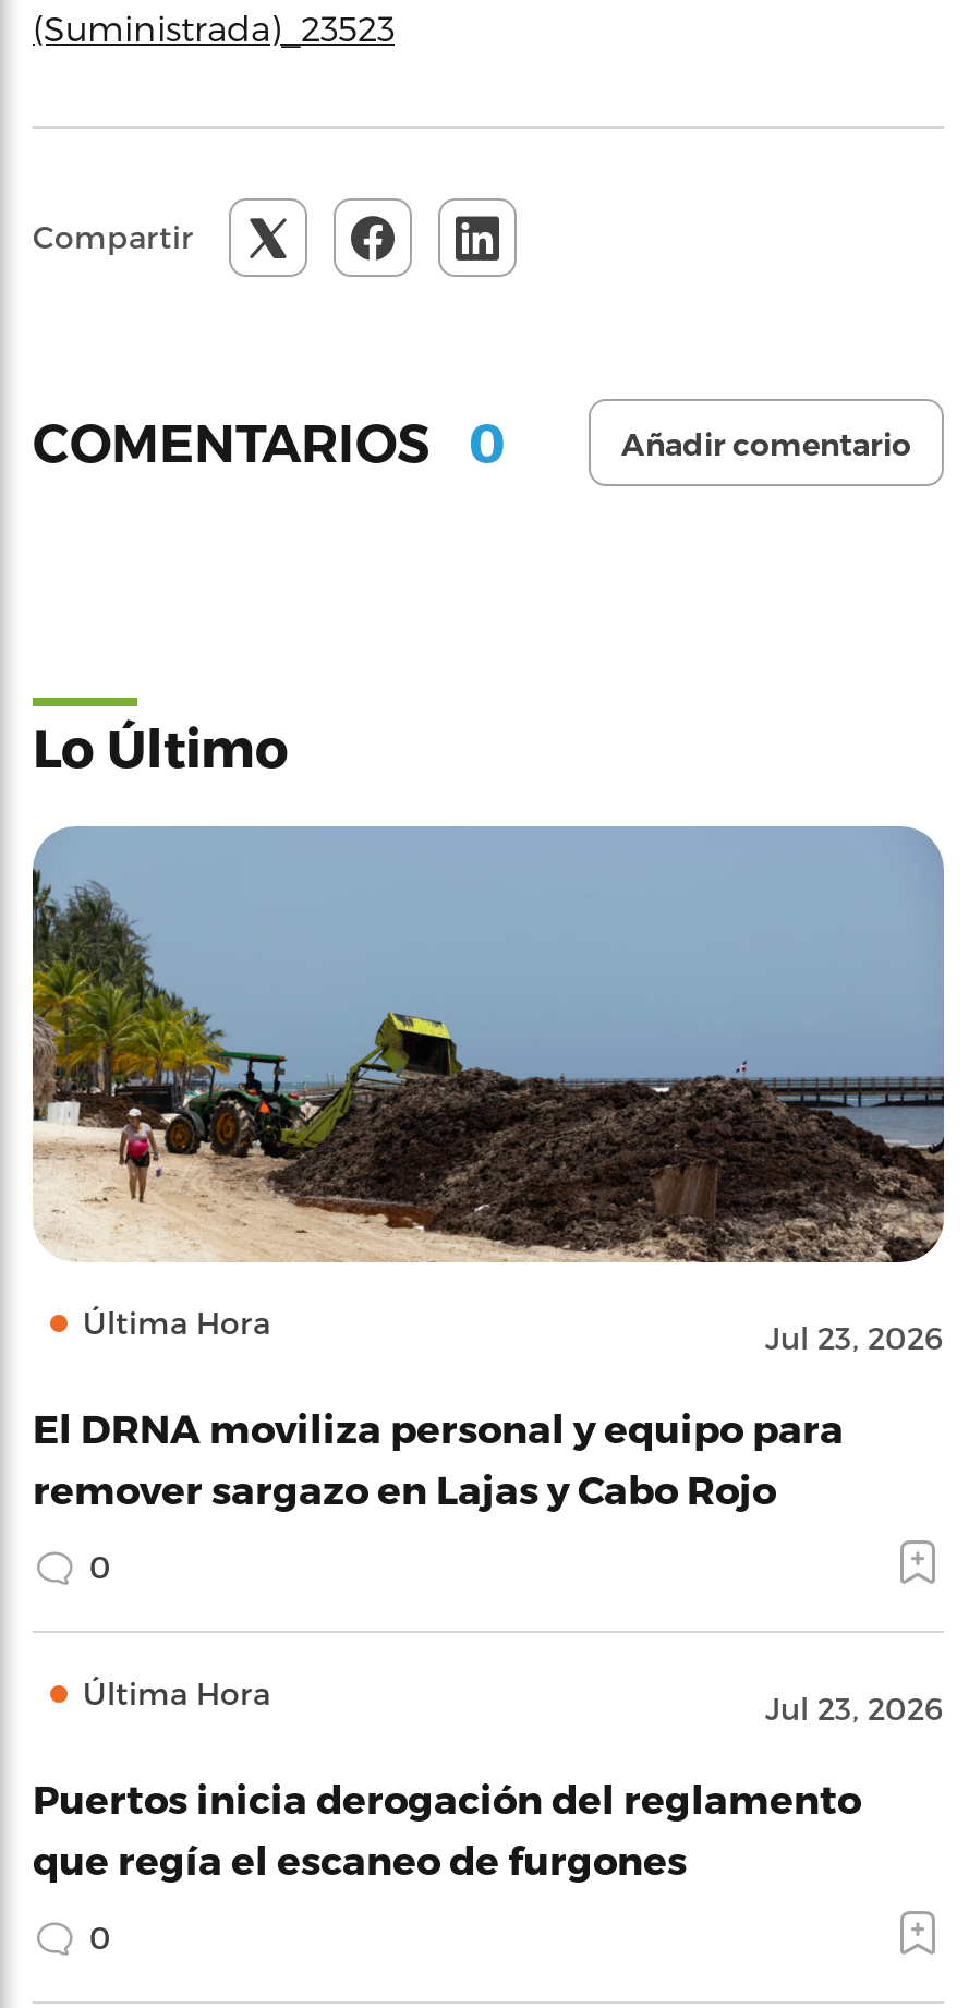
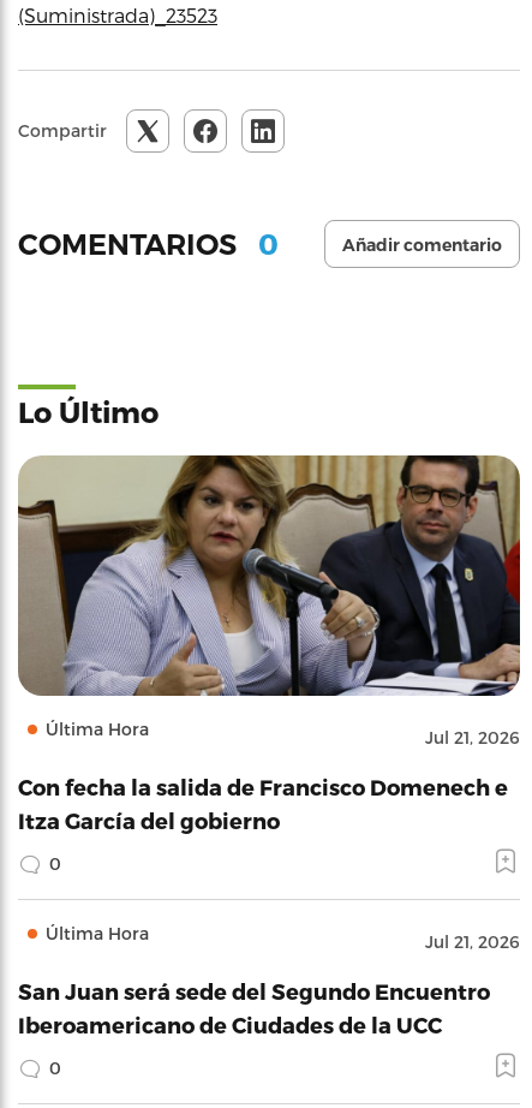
[31,824,946,1356] [image] | Jul 23, 2026 -> [18,454,521,747] [image] | Jul 21, 2026
[33,1404,844,1511] El DRNA moviliza personal y equipo para | remover sargazo en Lajas y Cabo Rojo -> [18,774,508,833] Con fecha la salida de Francisco Domenech e | Itza García del gobierno
[765,1690,944,1727] Jul 23, 2026 -> [425,931,520,952] Jul 21, 2026
[33,1775,861,1882] Puertos inicia derogación del reglamento | que regía el escaneo de furgones -> [18,978,490,1037] San Juan será sede del Segundo Encuentro | Iberoamericano de Ciudades de la UCC

